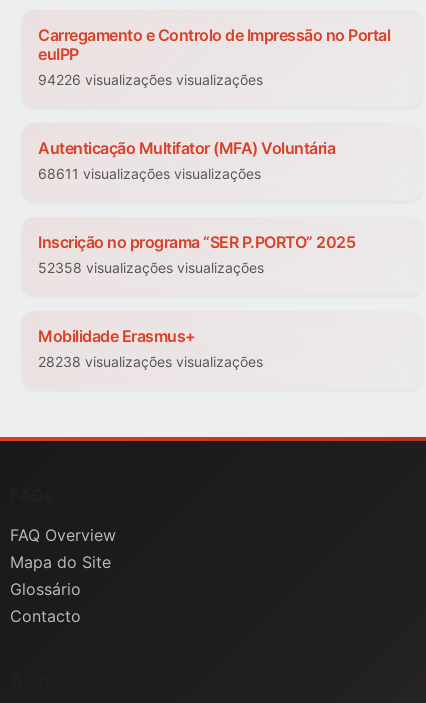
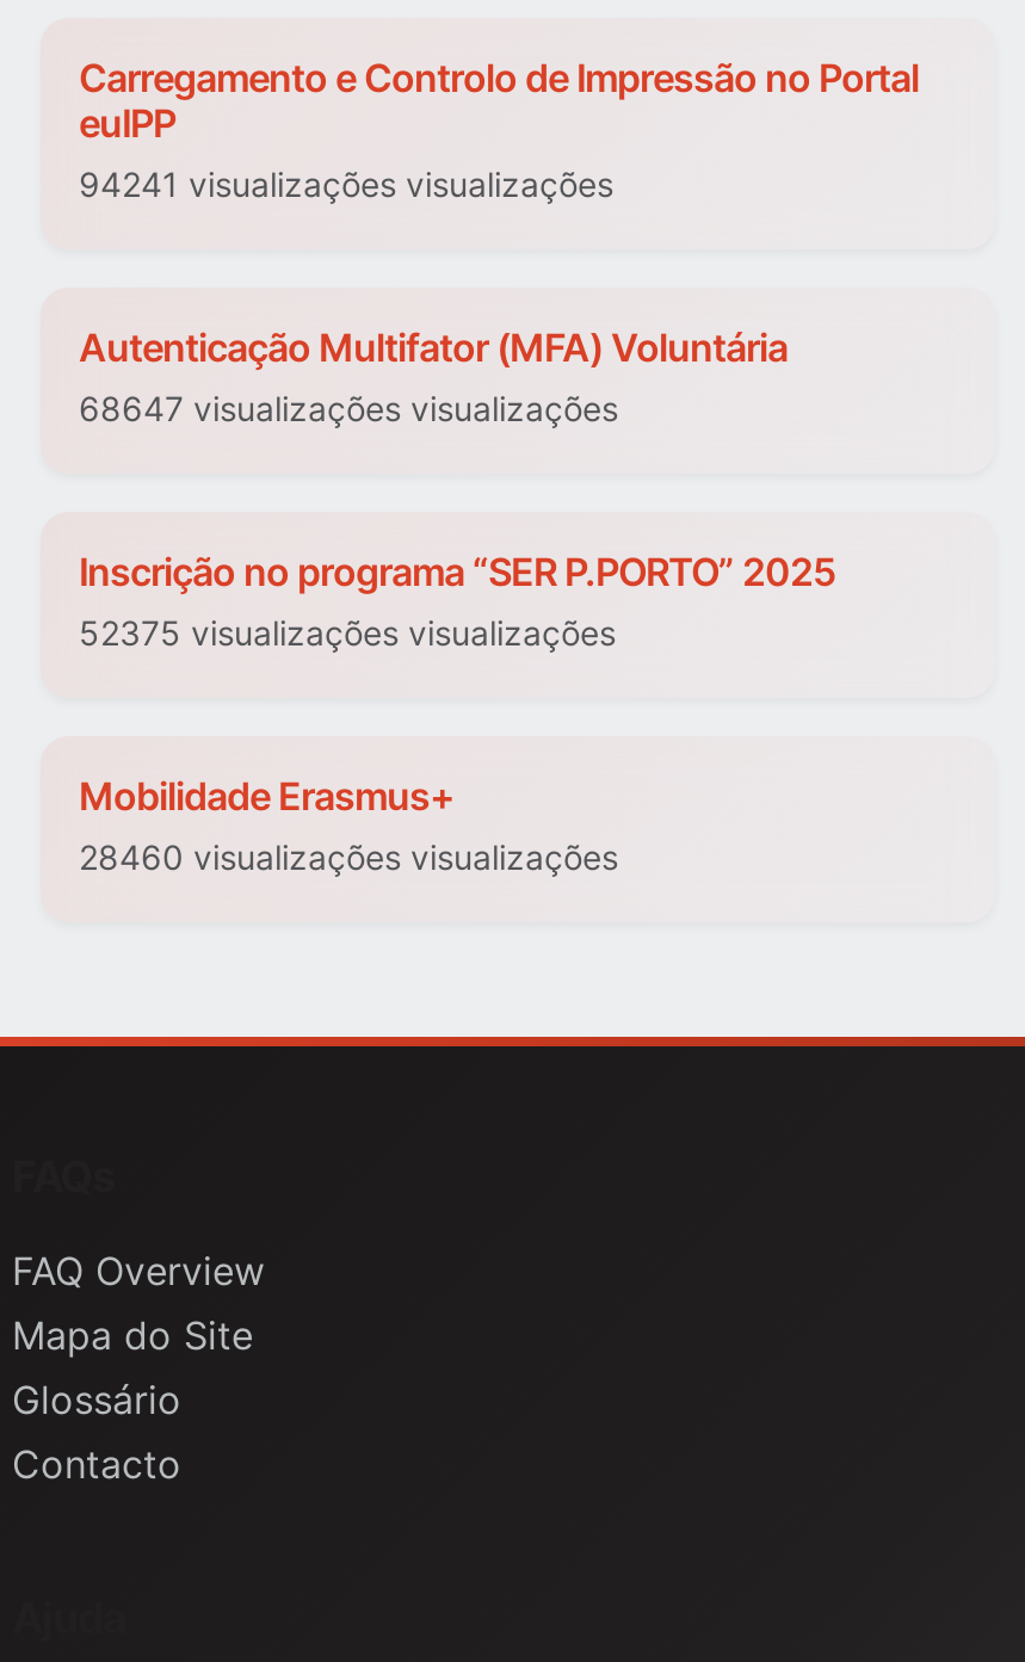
[38,71,263,88] 94226 visualizações visualizações -> [79,165,613,205] 94241 visualizações visualizações
[38,165,261,182] 68611 visualizações visualizações -> [79,389,618,430] 68647 visualizações visualizações
[38,259,264,276] 52358 visualizações visualizações -> [79,613,616,654] 52375 visualizações visualizações
[38,353,263,370] 28238 visualizações visualizações -> [79,838,618,878] 28460 visualizações visualizações

